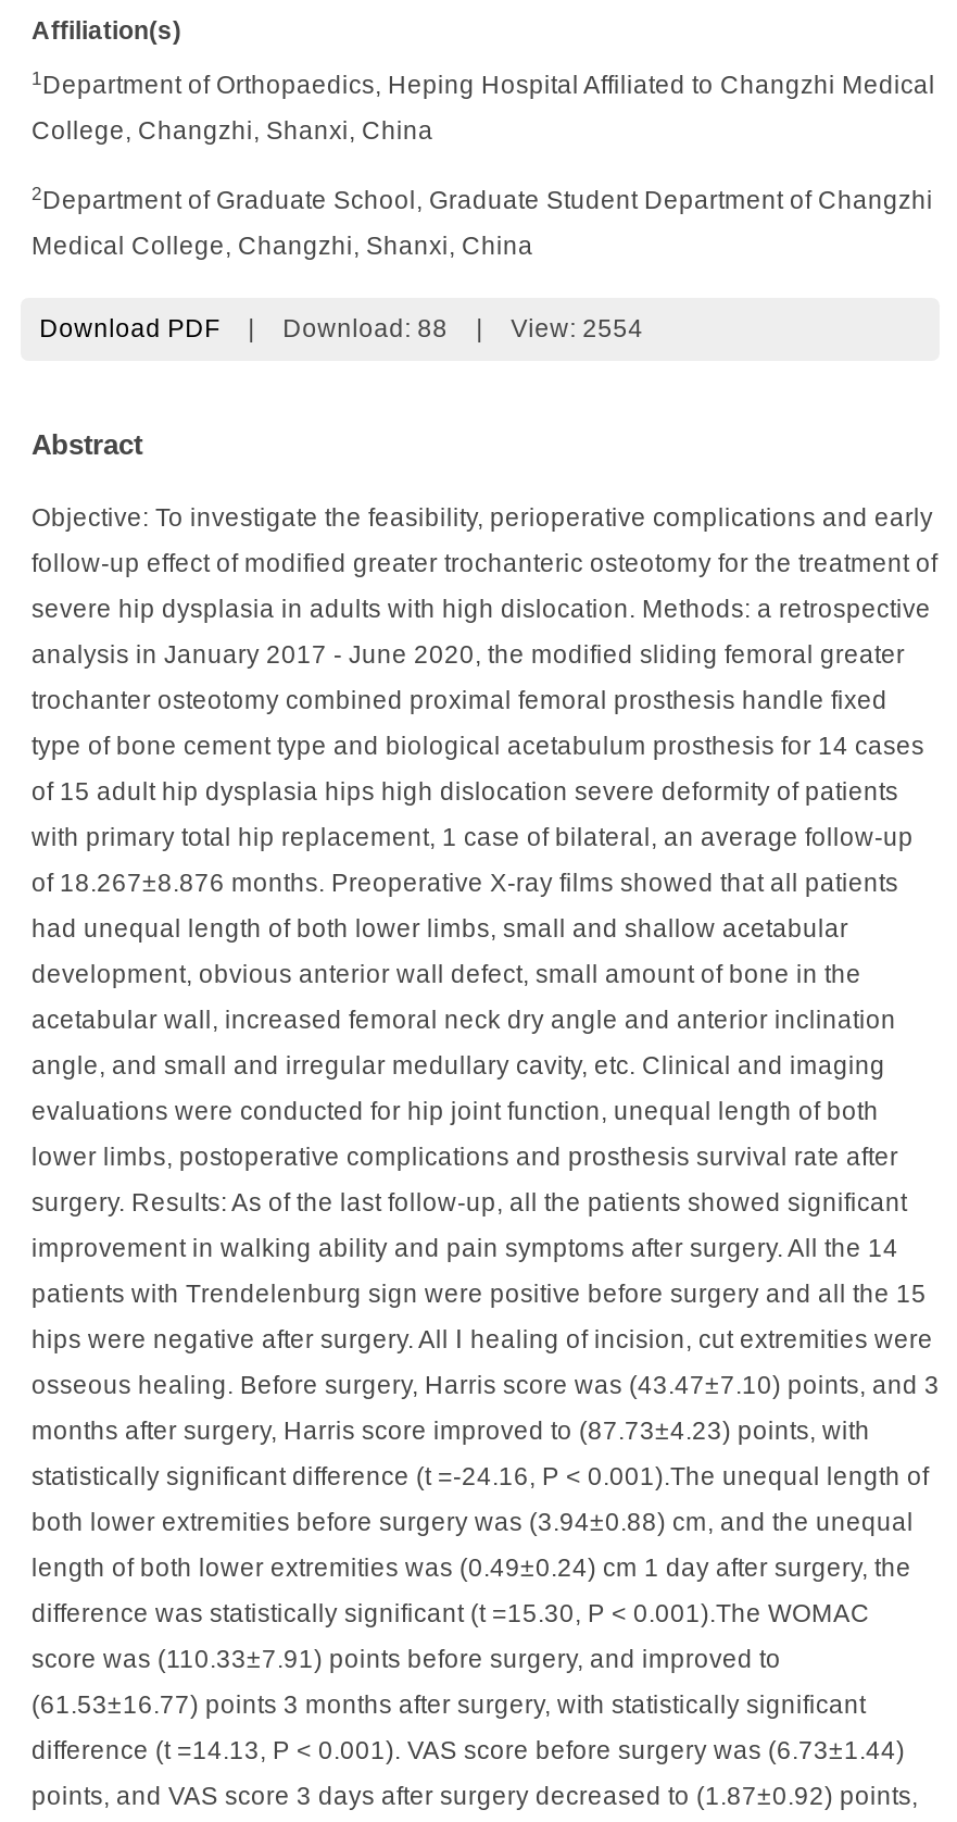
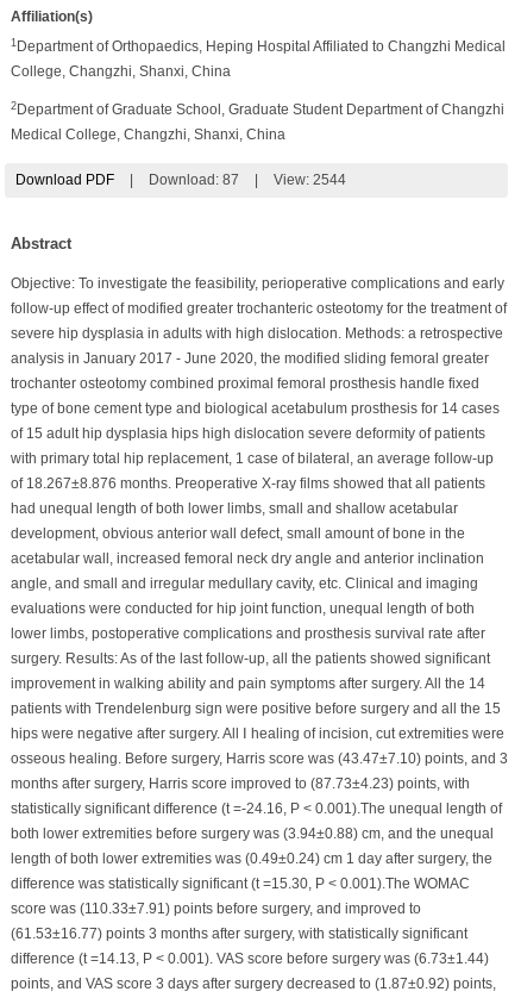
[283,315,448,341] Download: 88 -> [148,173,239,187] Download: 87
[511,315,643,341] View: 2554 -> [273,173,346,187] View: 2544

